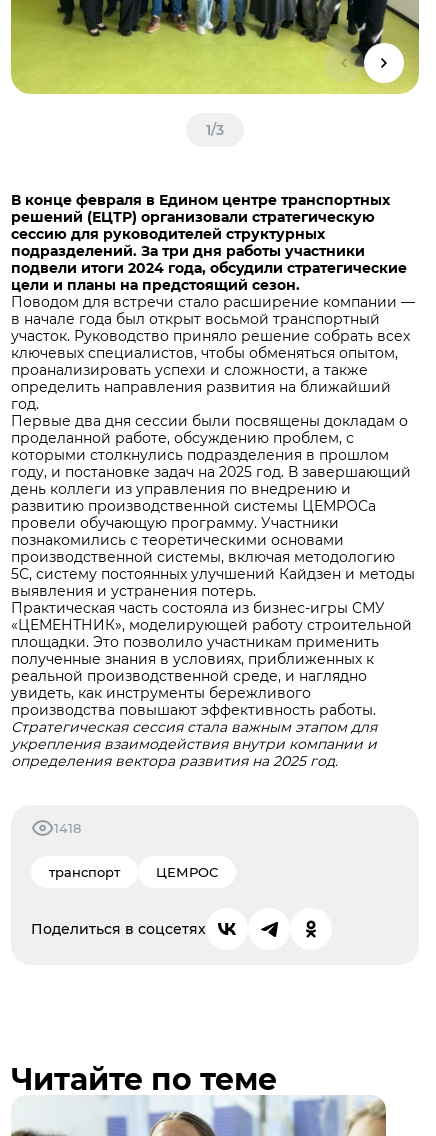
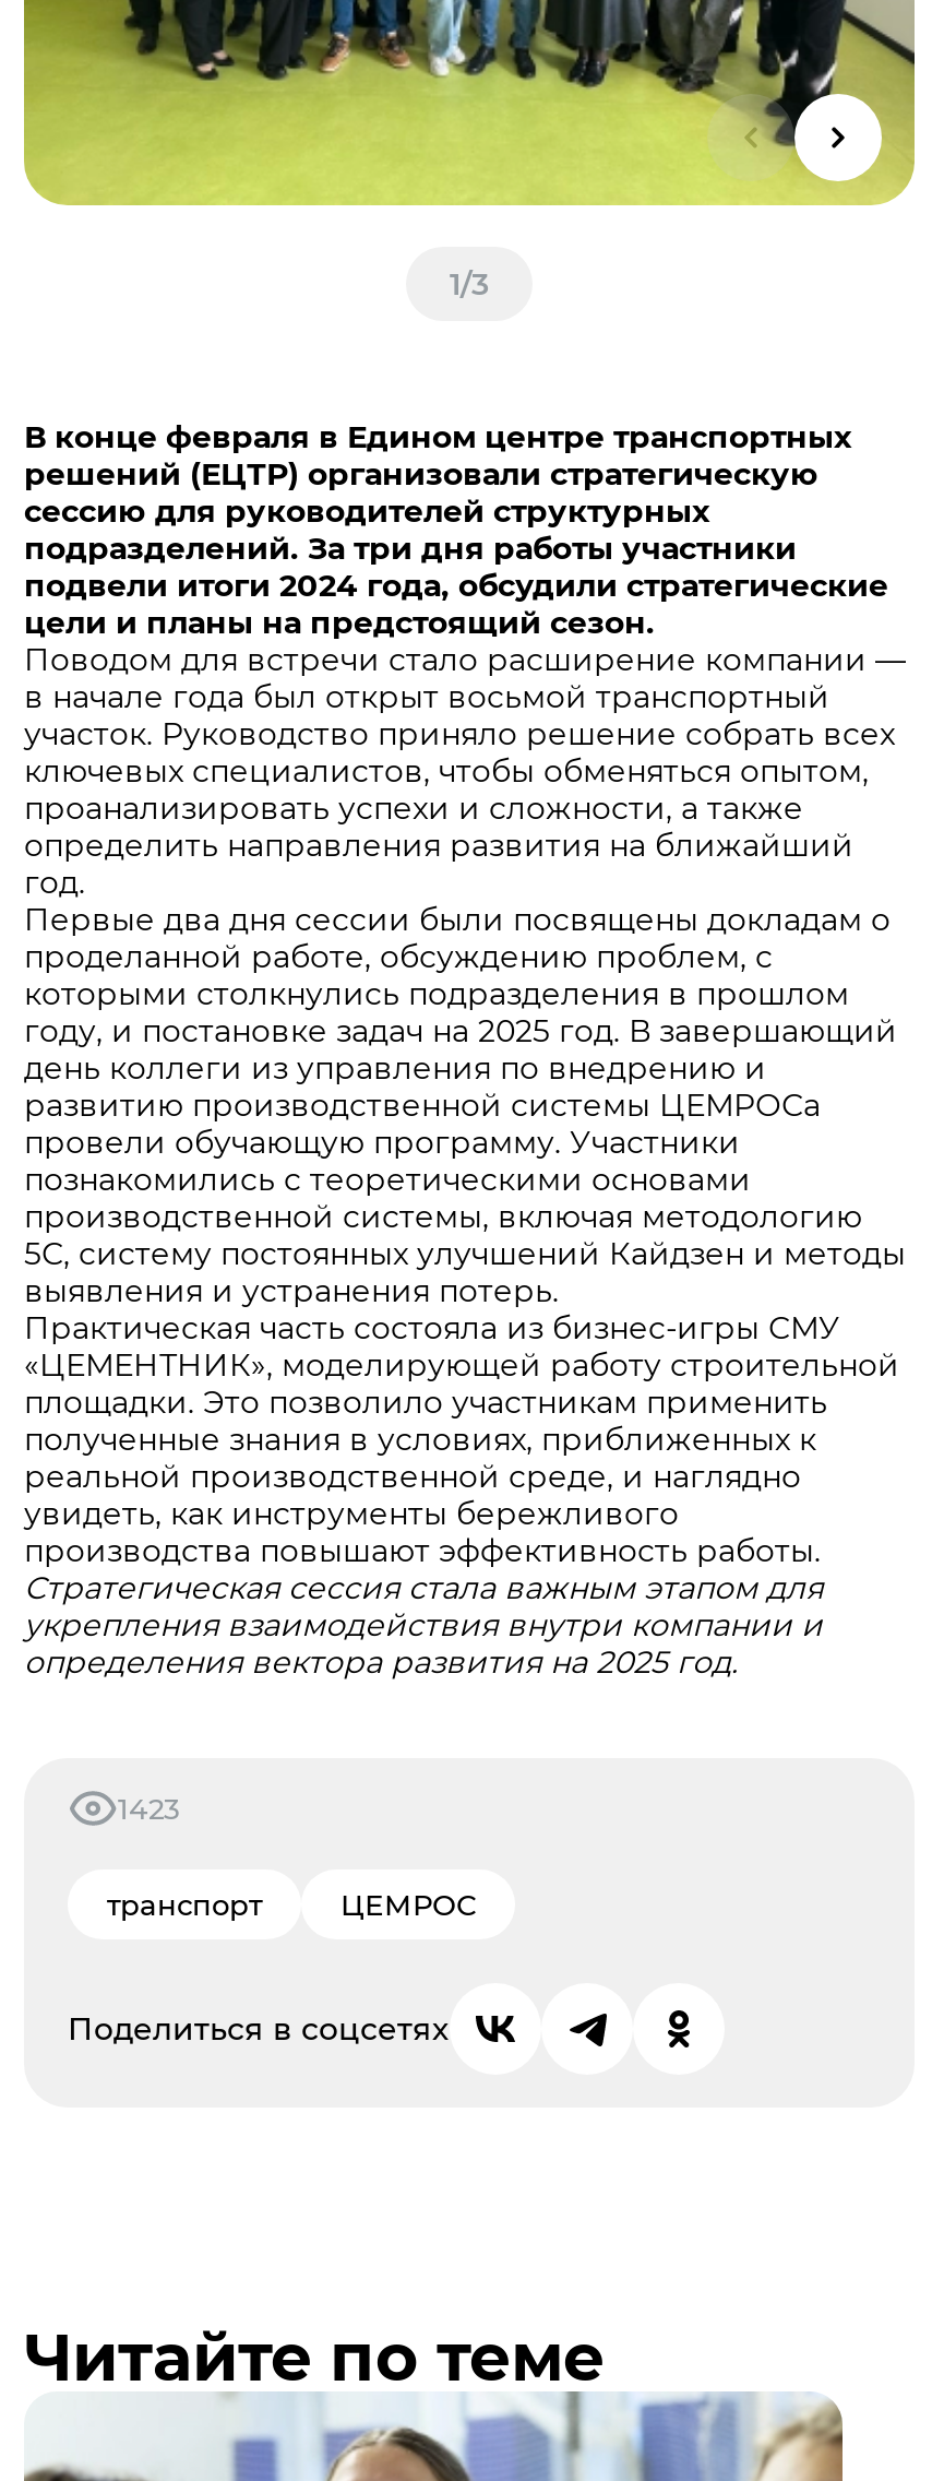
[54,820,81,836] 1418 -> [118,1792,179,1827] 1423

